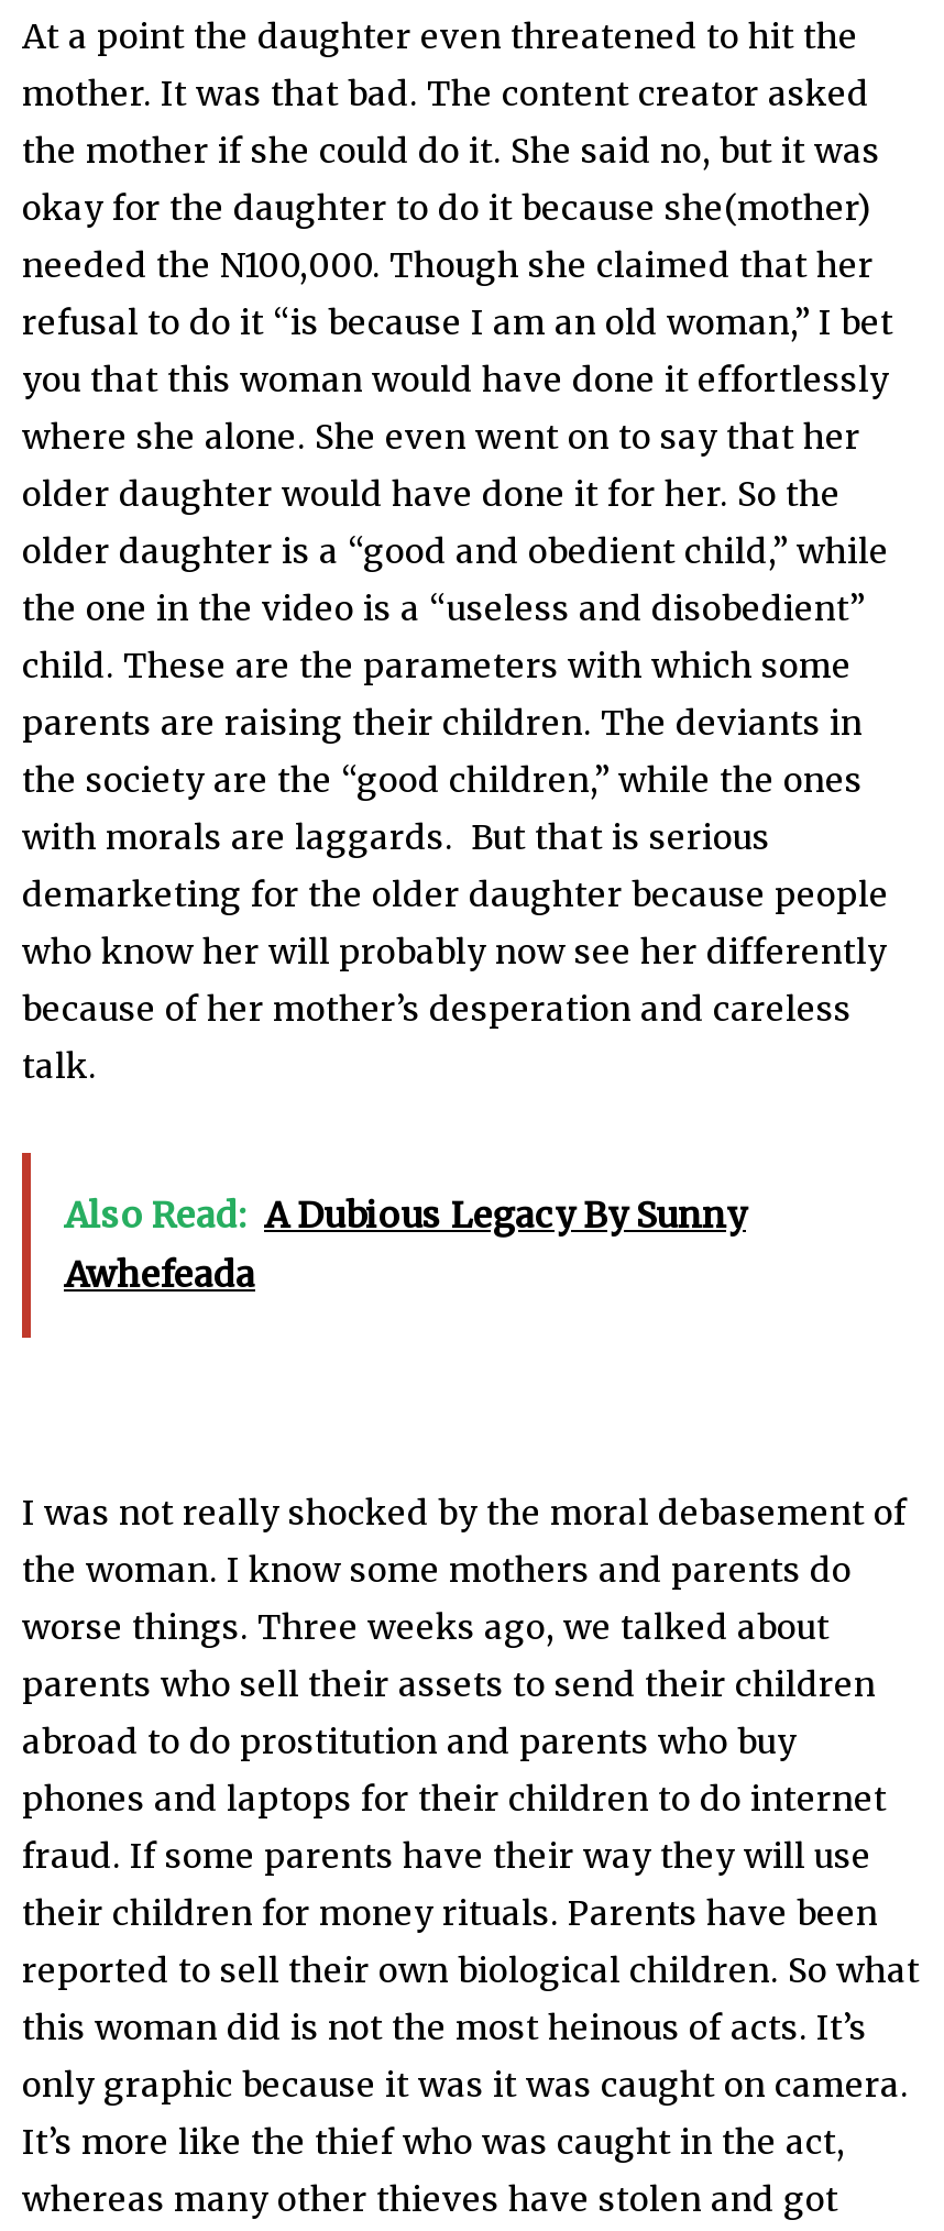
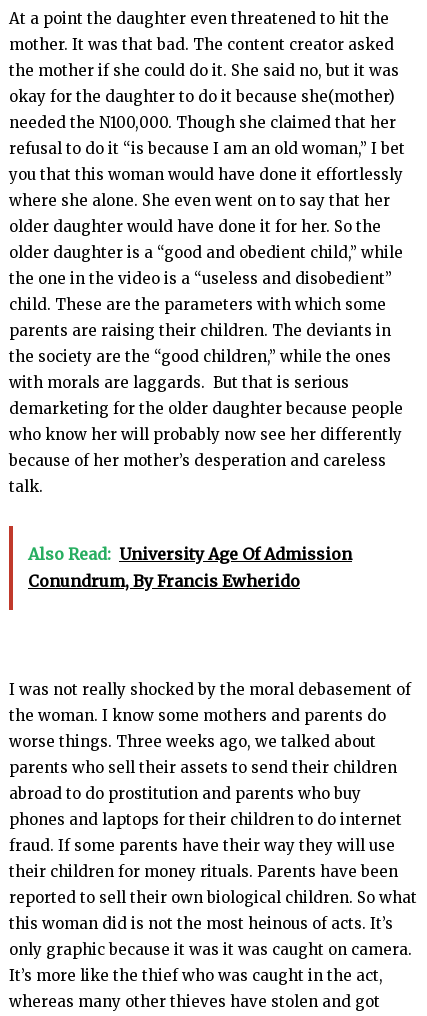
[64,1193,746,1296] Also Read: A Dubious Legacy By Sunny | Awhefeada -> [28,544,352,591] Also Read: University Age Of Admission | Conundrum, By Francis Ewherido

